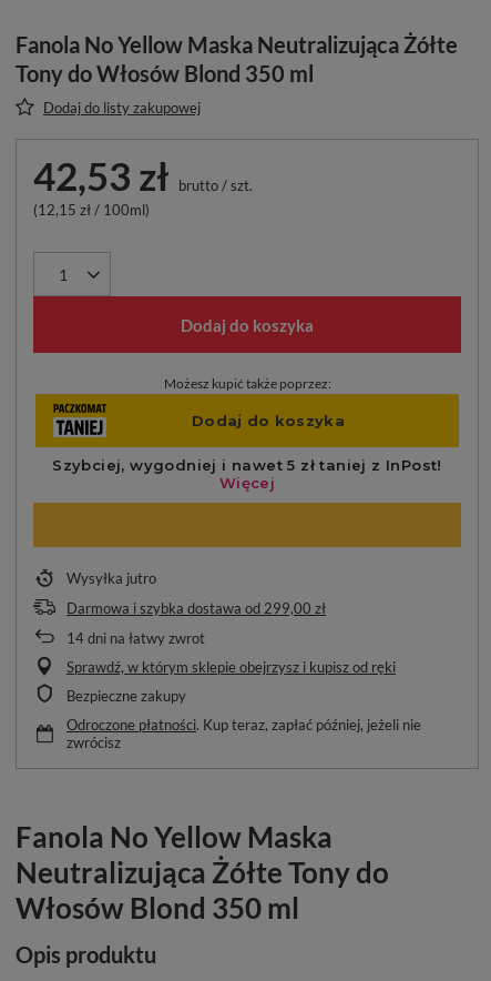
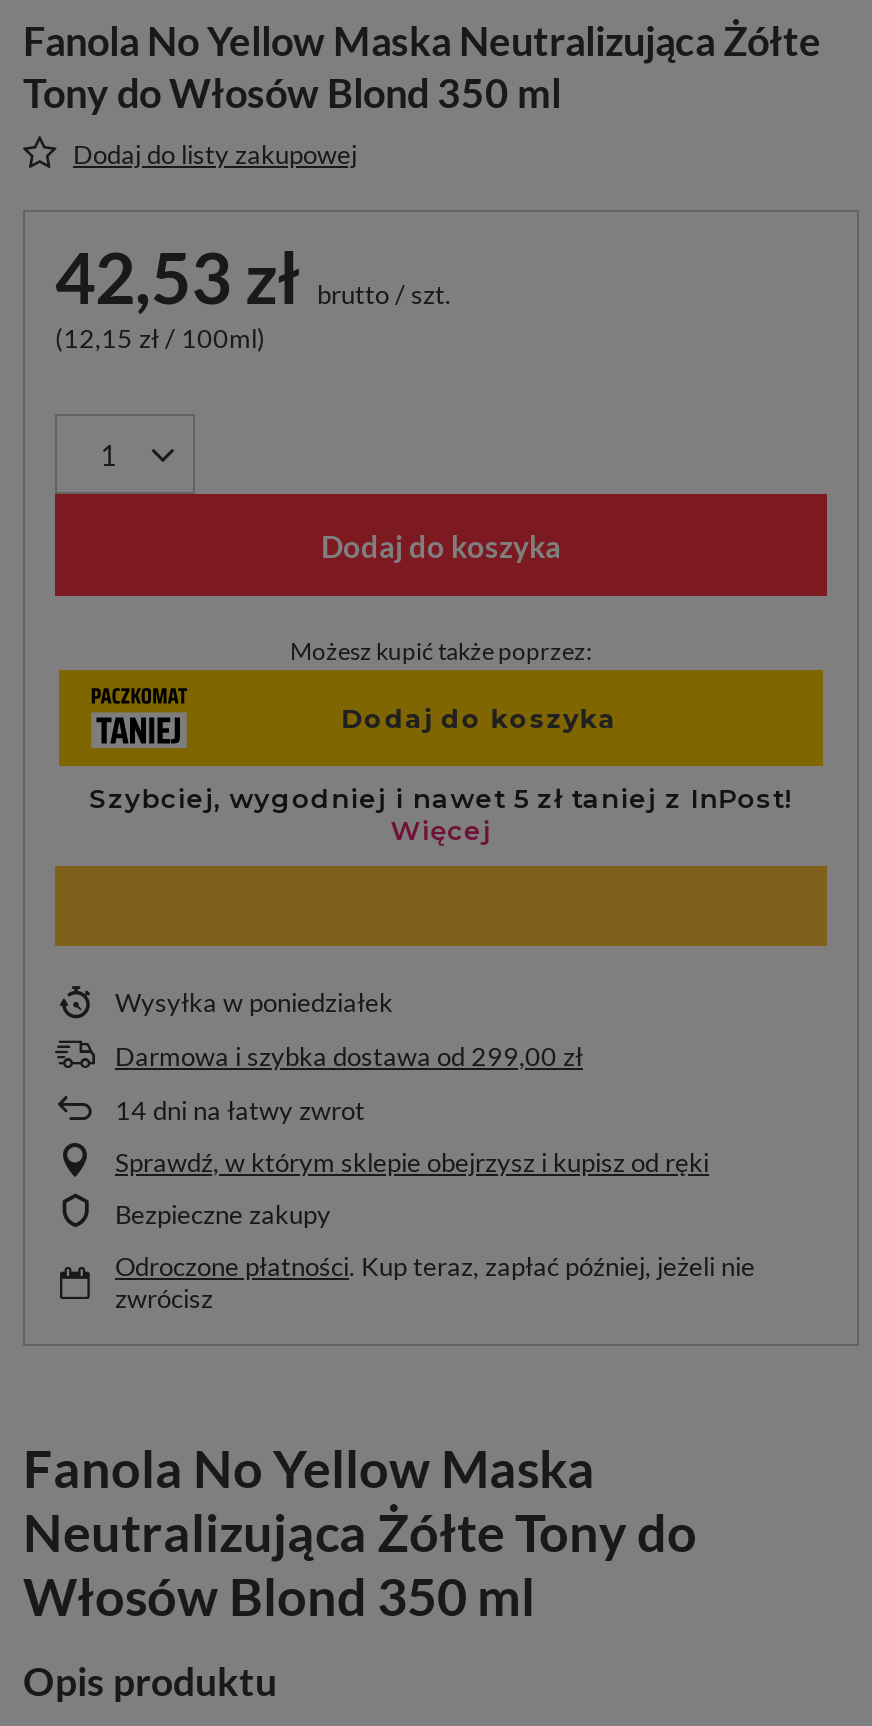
[67,570,156,587] Wysyłka jutro -> [115,986,393,1018] Wysyłka w poniedziałek

